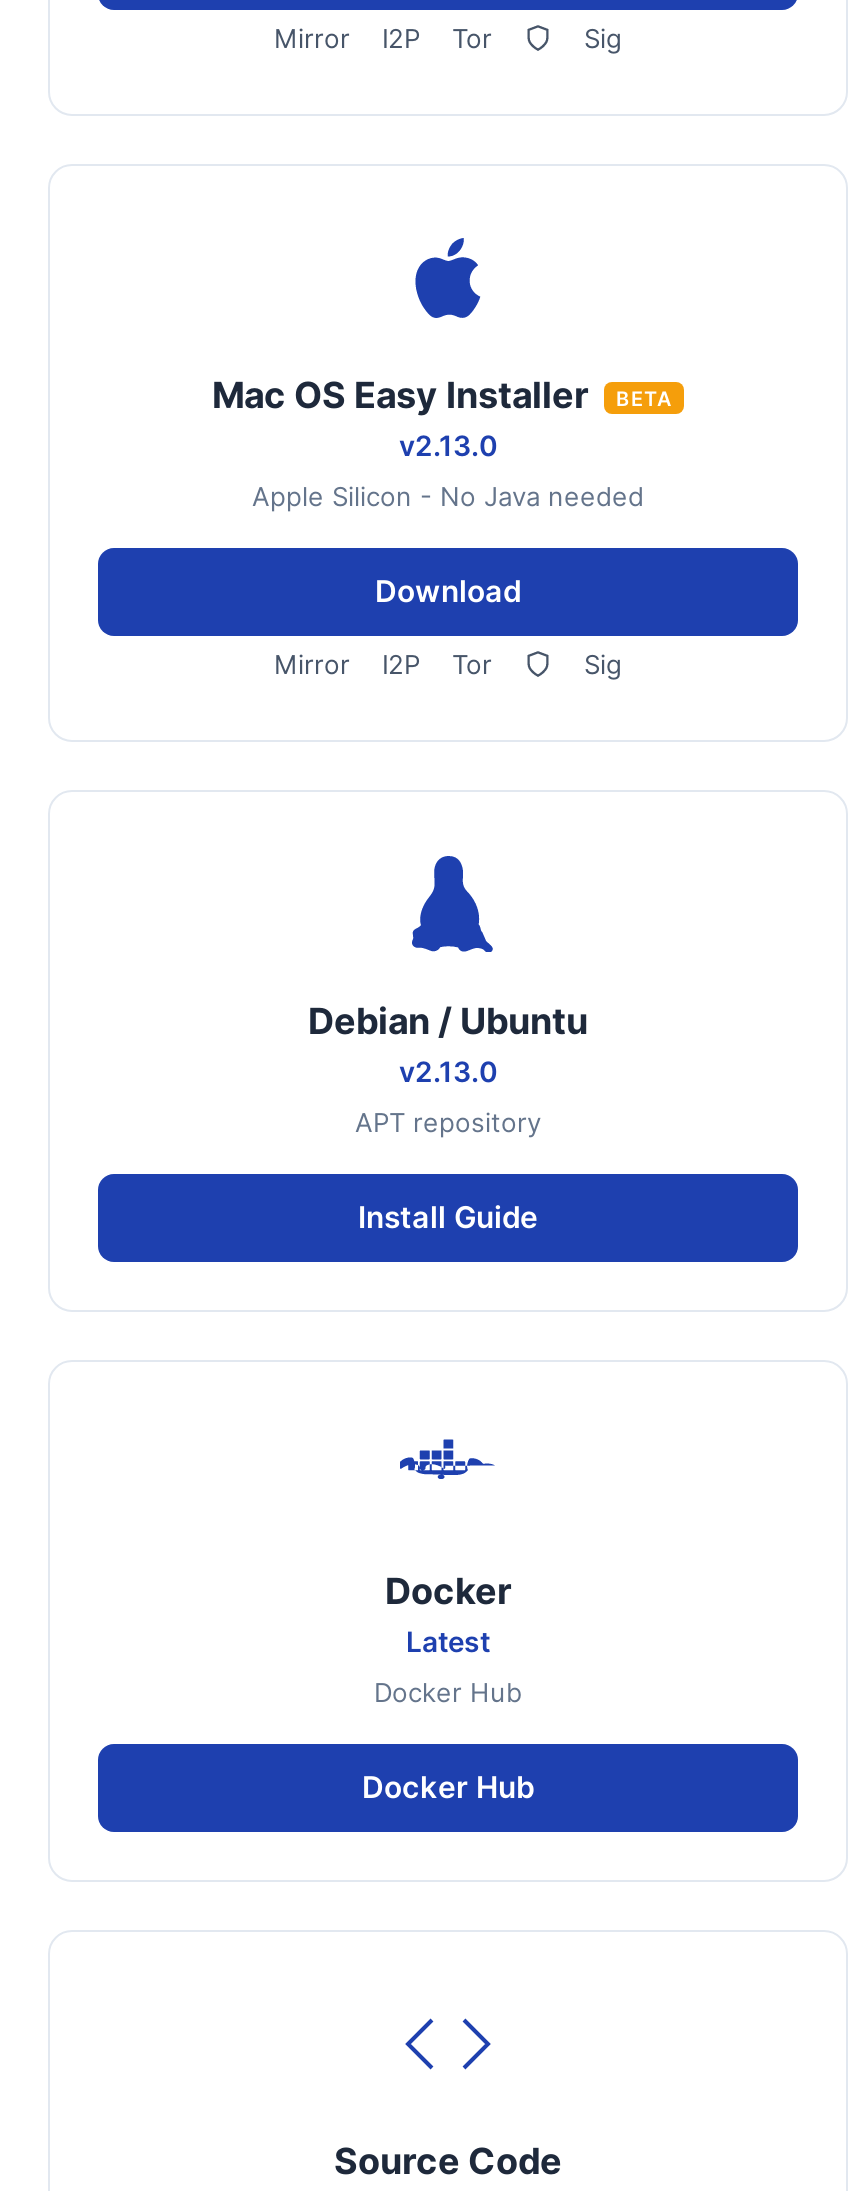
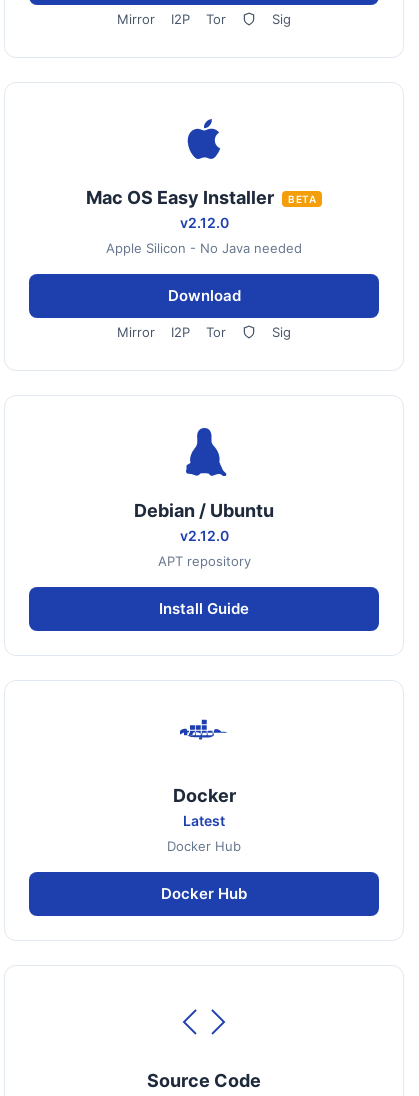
[399,428,497,462] v2.13.0 -> [179,214,228,231] v2.12.0
[399,1054,497,1088] v2.13.0 -> [179,527,228,544] v2.12.0

